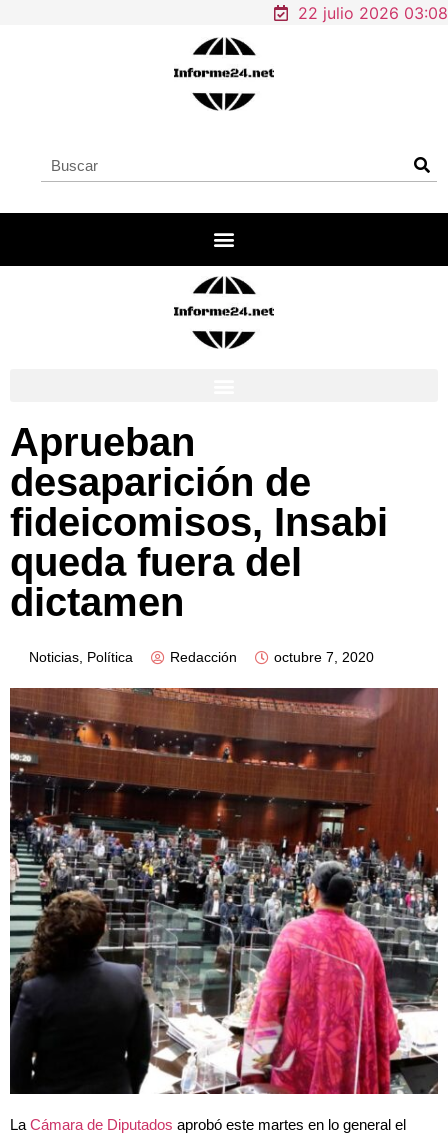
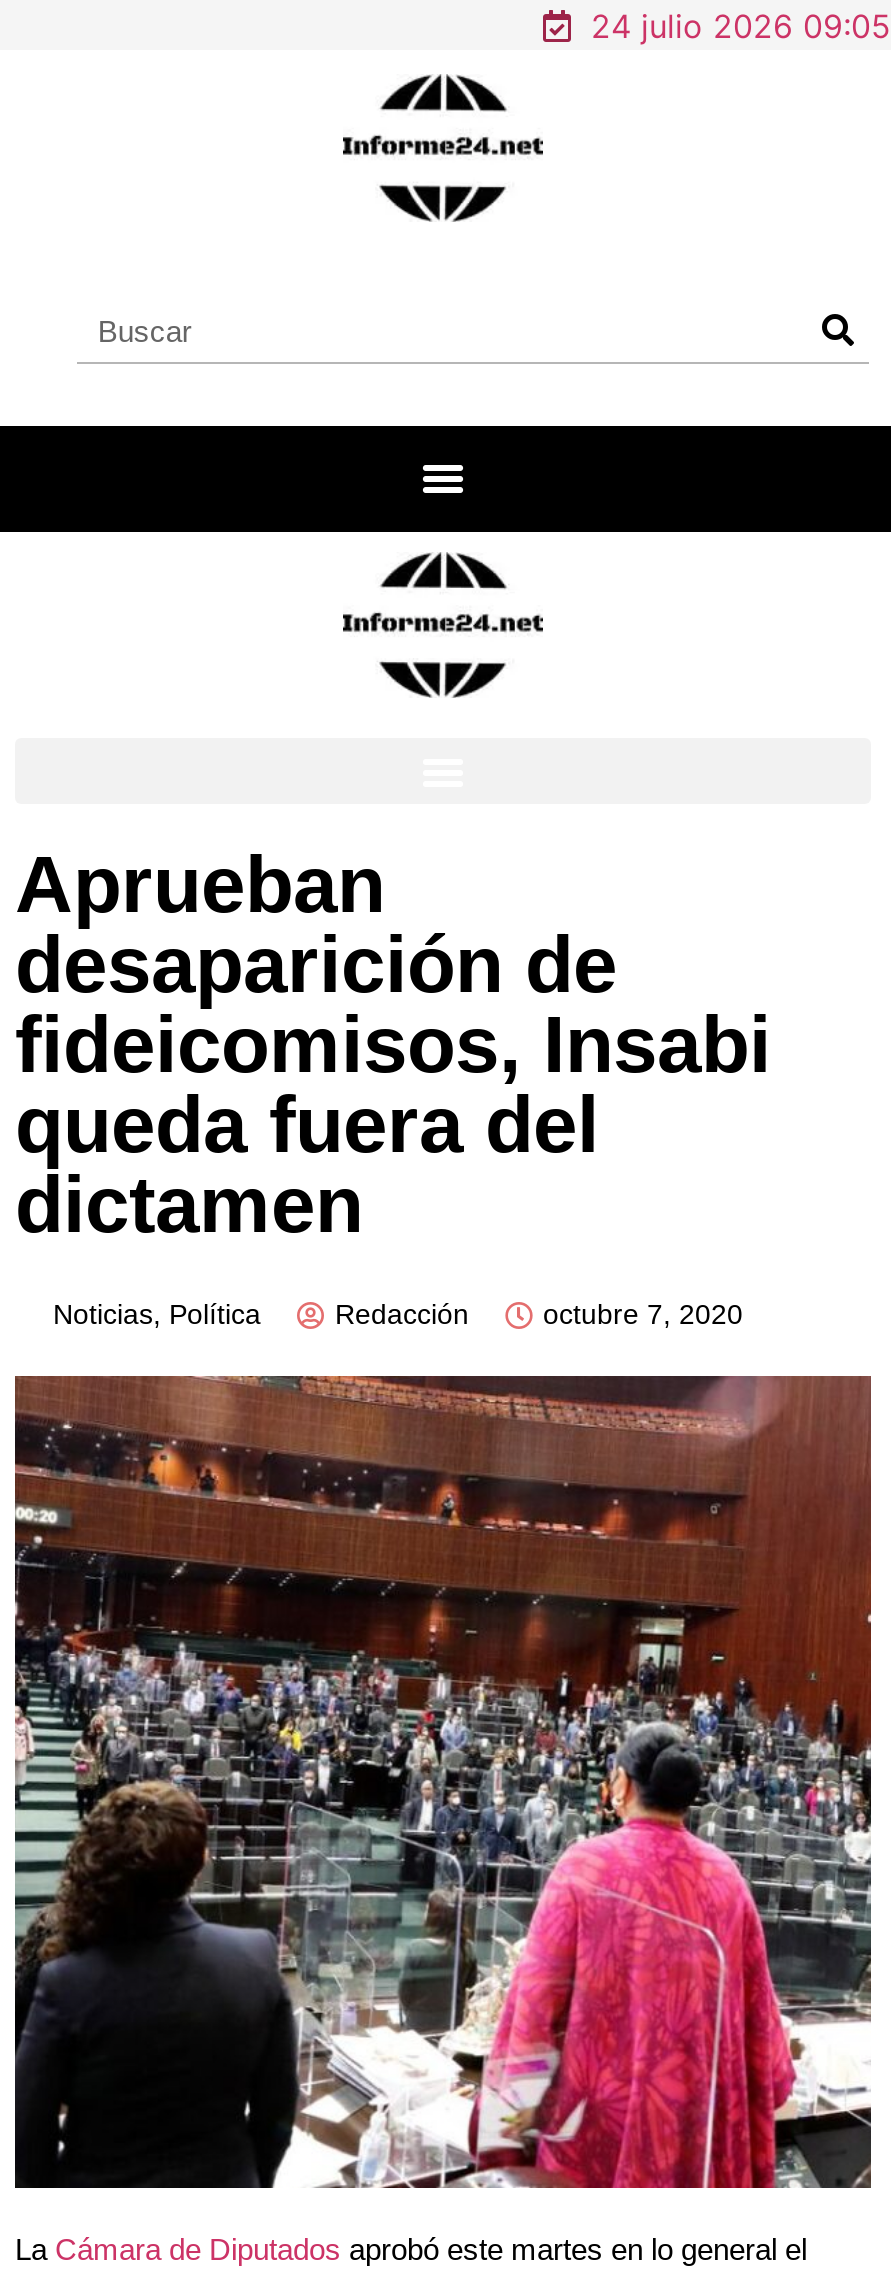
[298,3,448,23] 22 julio 2026 03:08 -> [591,6,891,46] 24 julio 2026 09:05

